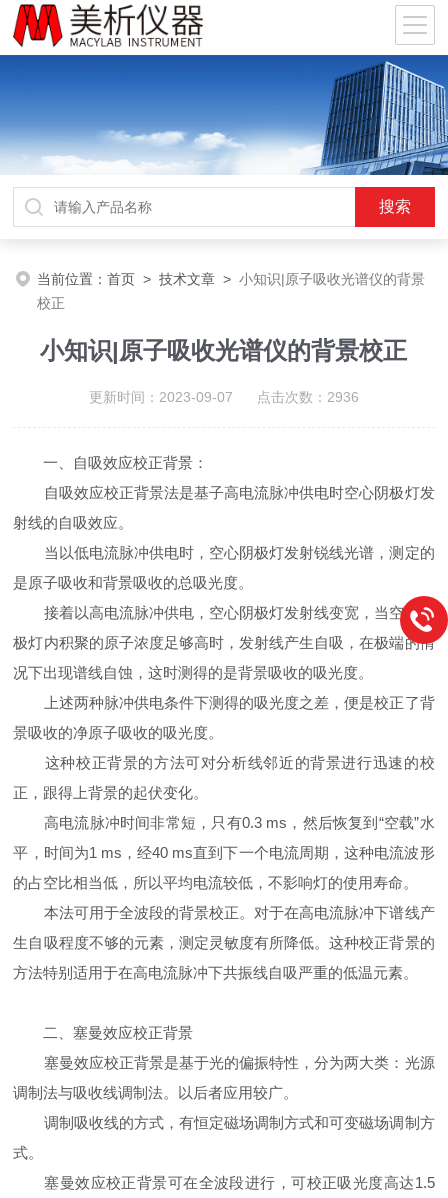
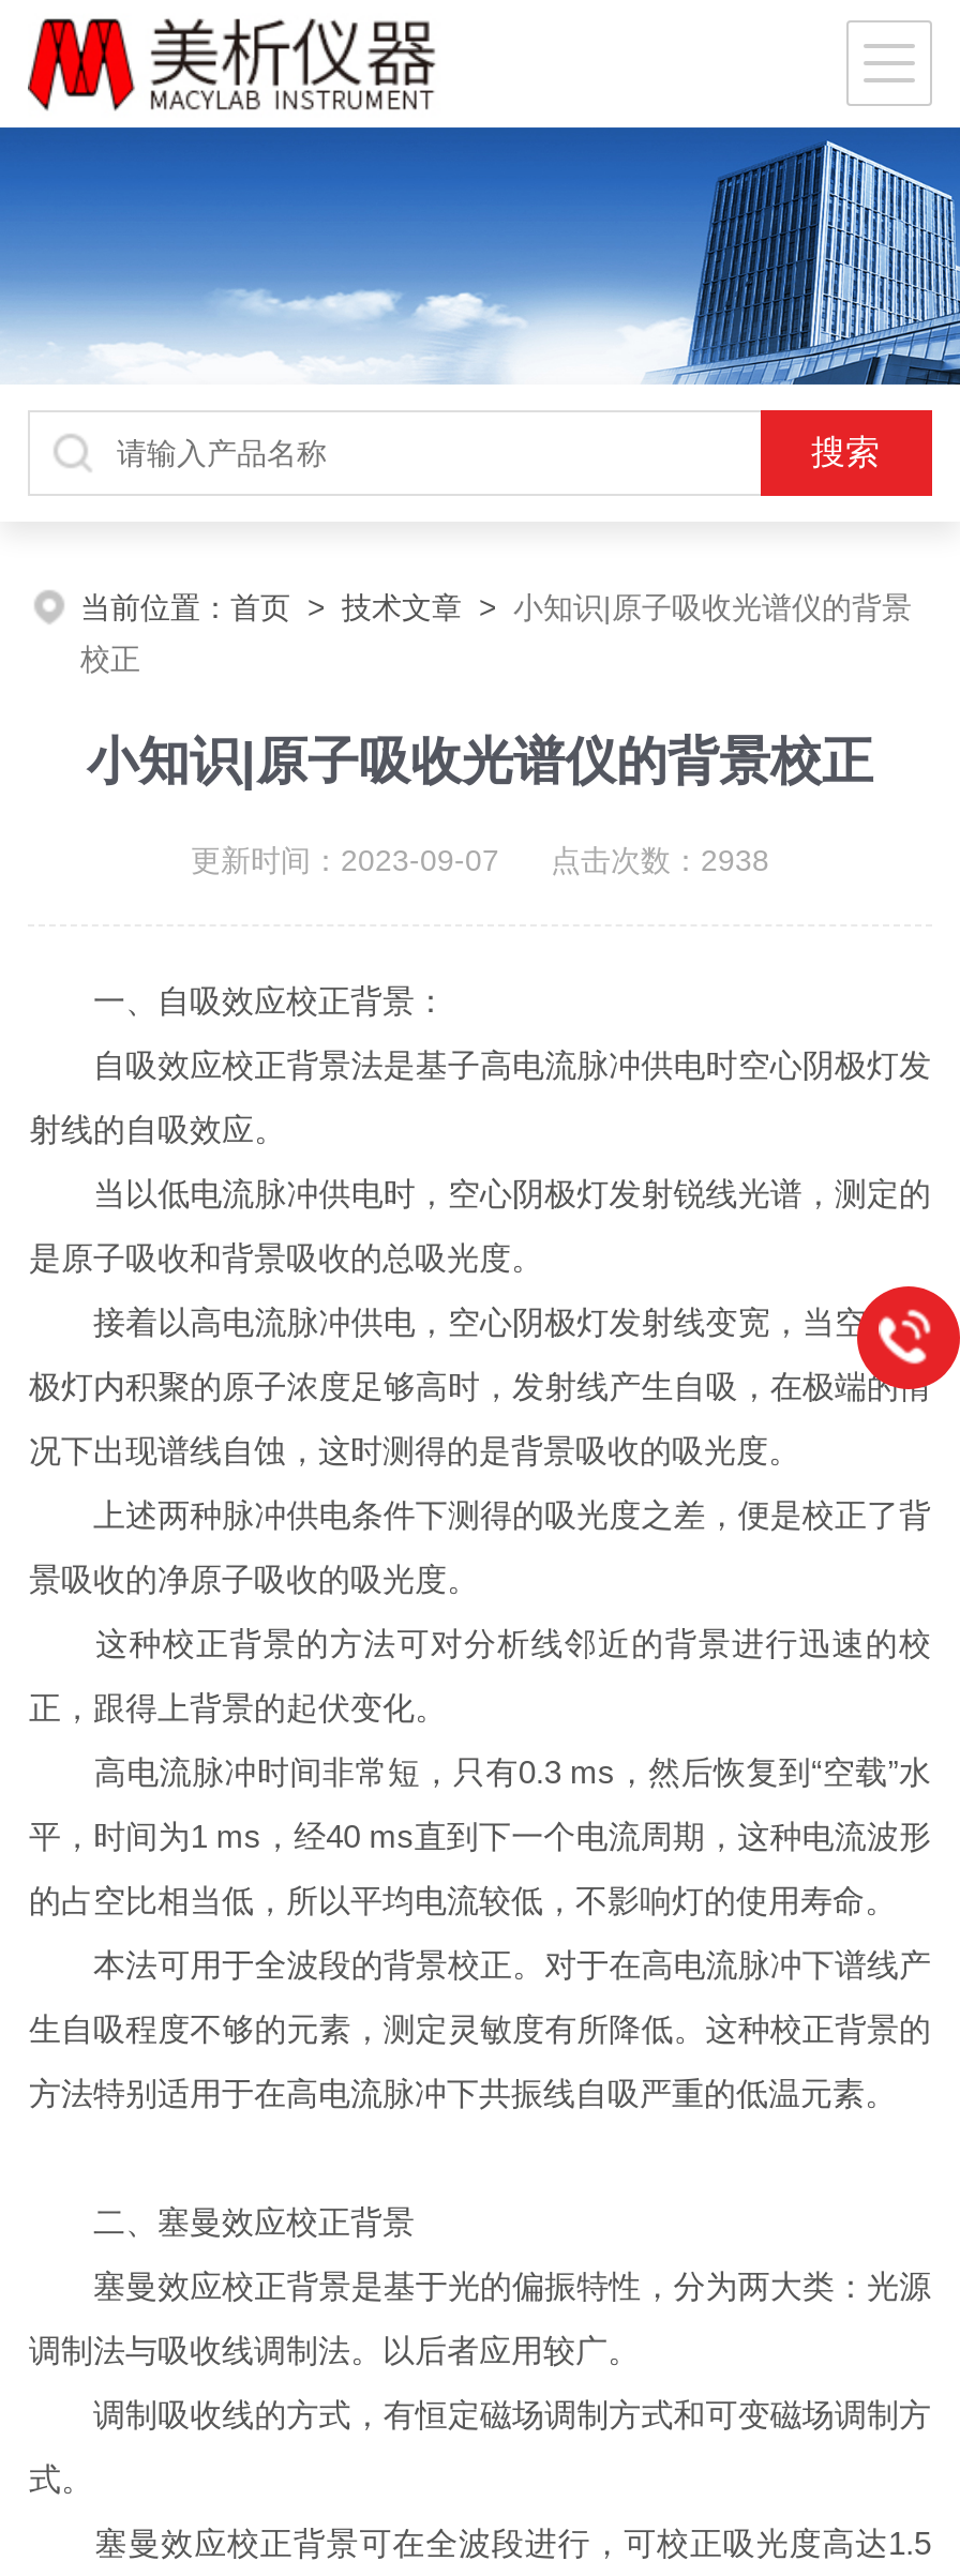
[89,389,359,405] 更新时间：2023-09-07 点击次数：2936 -> [191,843,769,877] 更新时间：2023-09-07 点击次数：2938

